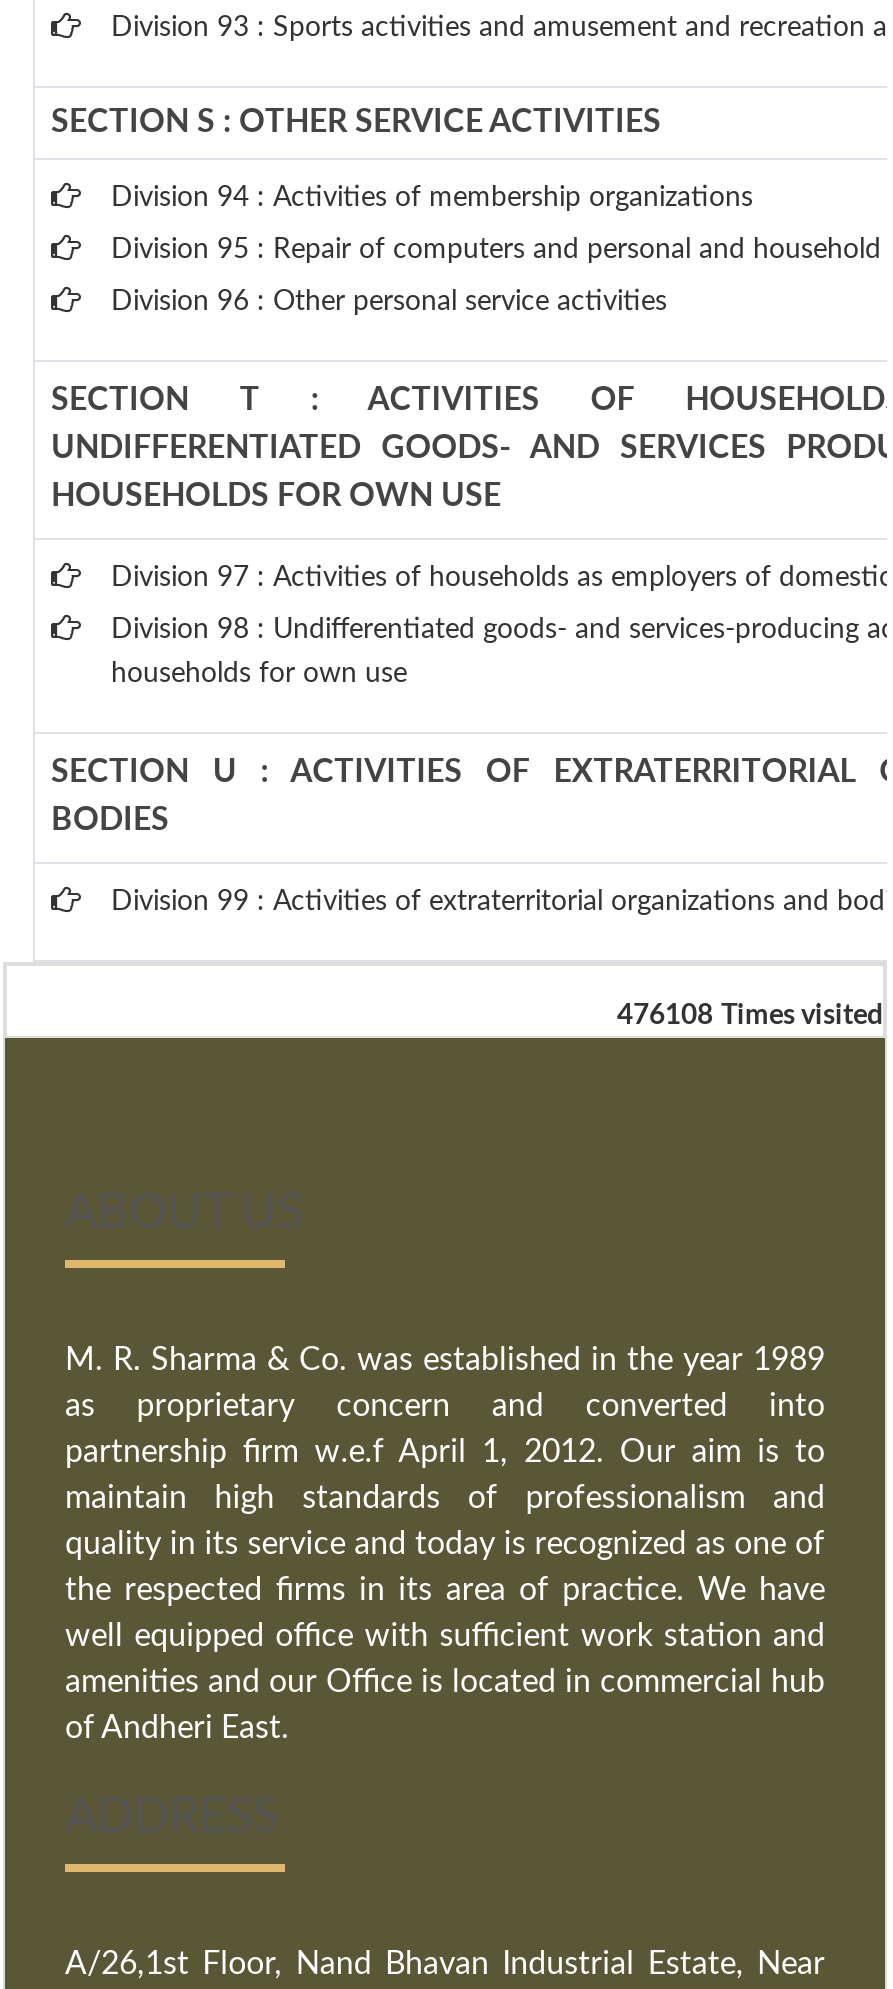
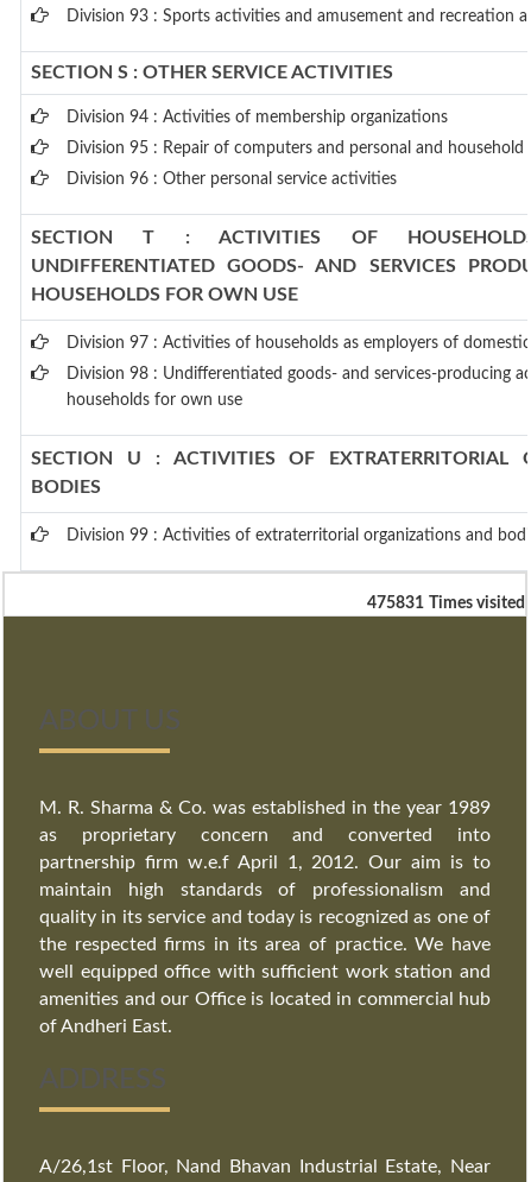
[617,1002,883,1030] 476108 Times visited -> [367,595,525,612] 475831 Times visited

